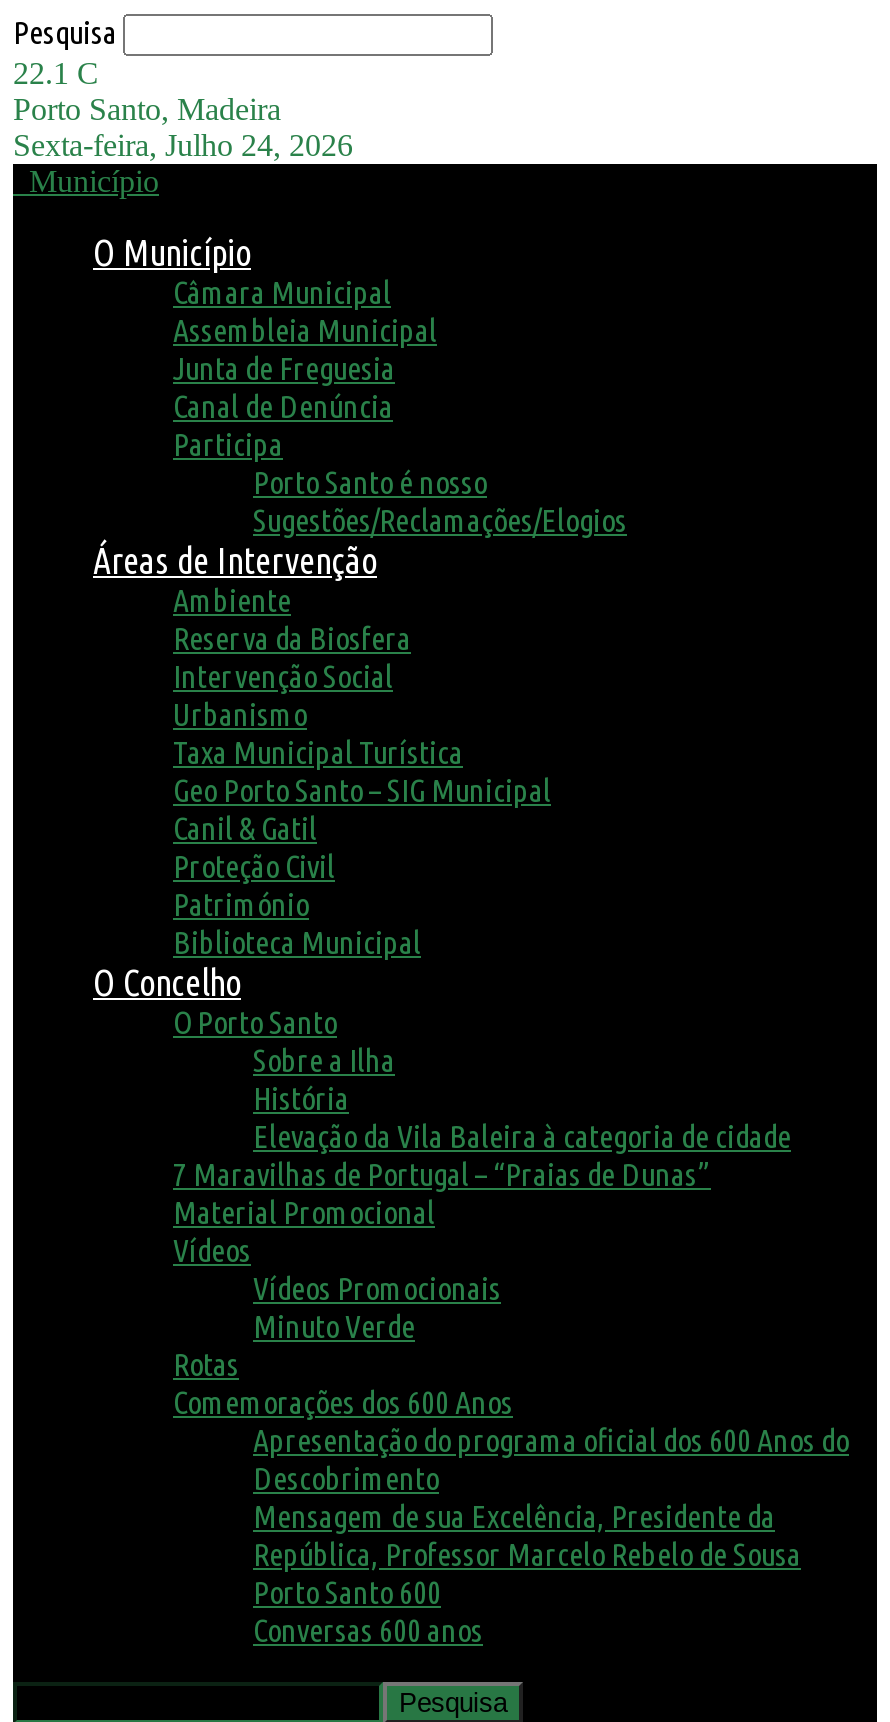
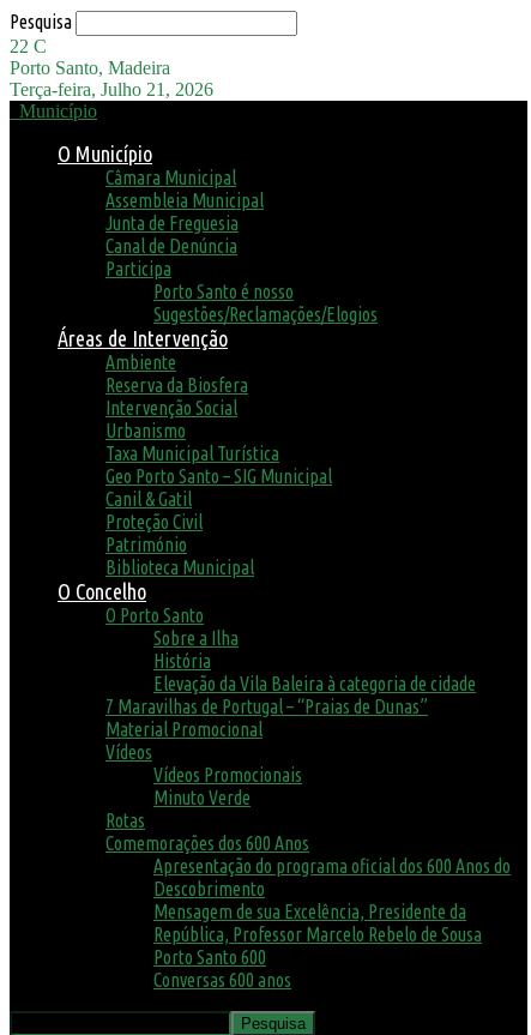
[13,56,99,90] 22.1 C -> [10,36,47,56] 22 C
[13,128,353,162] Sexta-feira, Julho 24, 2026 -> [10,79,213,100] Terça-feira, Julho 21, 2026

